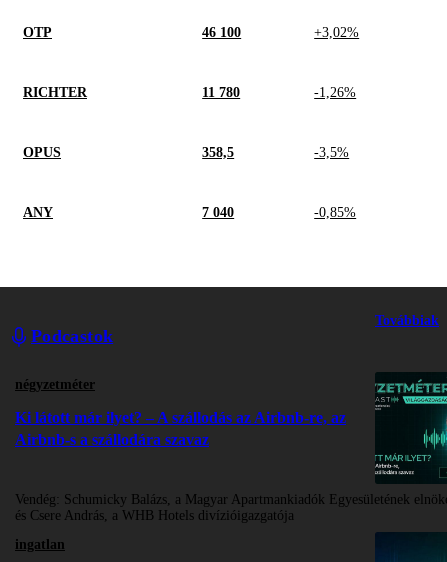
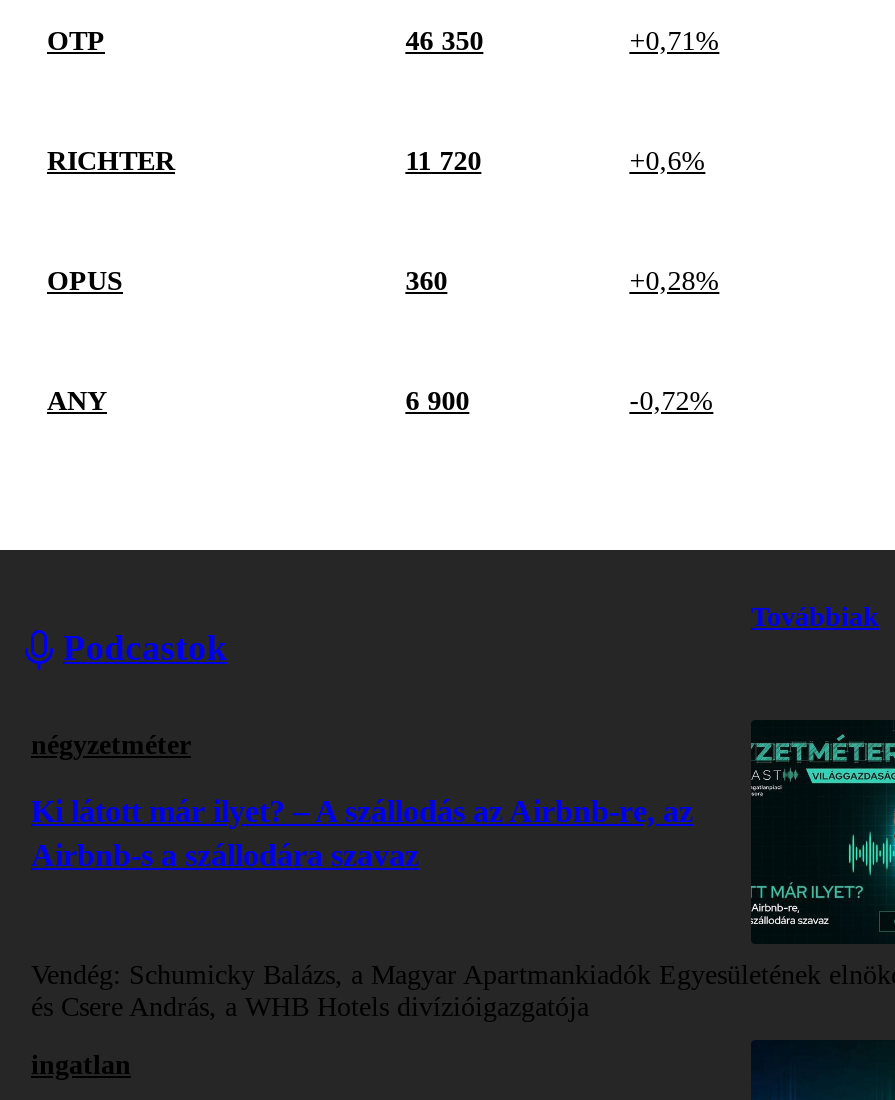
[202,25,241,40] 46 100 -> [405,26,483,56] 46 350
[314,25,359,40] +3,02% -> [629,26,719,56] +0,71%
[202,85,240,100] 11 780 -> [405,146,481,176] 11 720
[314,85,356,100] -1,26% -> [629,146,705,176] +0,6%
[202,145,234,160] 358,5 -> [405,266,447,296] 360
[314,145,349,160] -3,5% -> [629,266,719,296] +0,28%
[202,205,234,220] 7 040 -> [405,386,469,416] 6 900
[314,205,356,220] -0,85% -> [629,386,713,416] -0,72%

